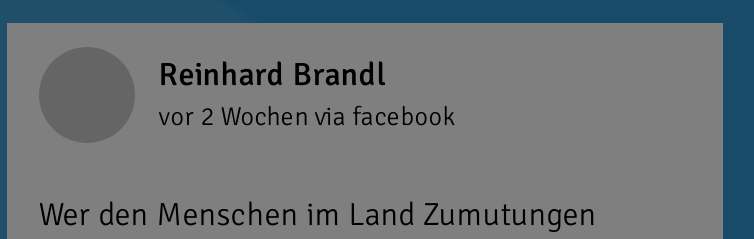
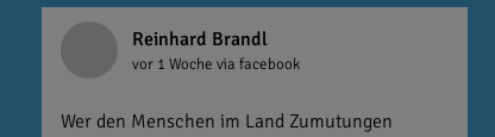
[159,101,455,133] vor 2 Wochen via facebook -> [132,55,300,74] vor 1 Woche via facebook

